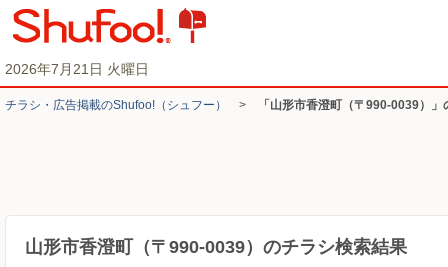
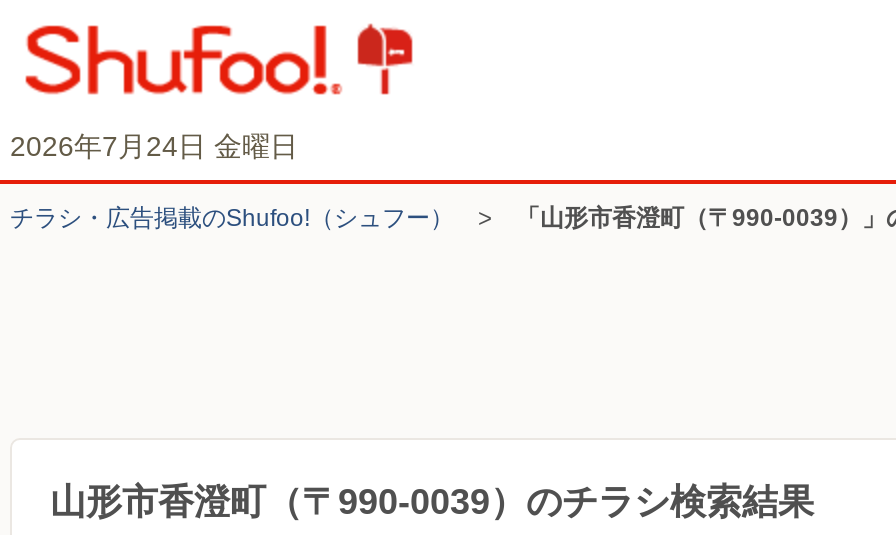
[5,61,149,77] 2026年7月21日 火曜日 -> [10,130,298,162] 2026年7月24日 金曜日

